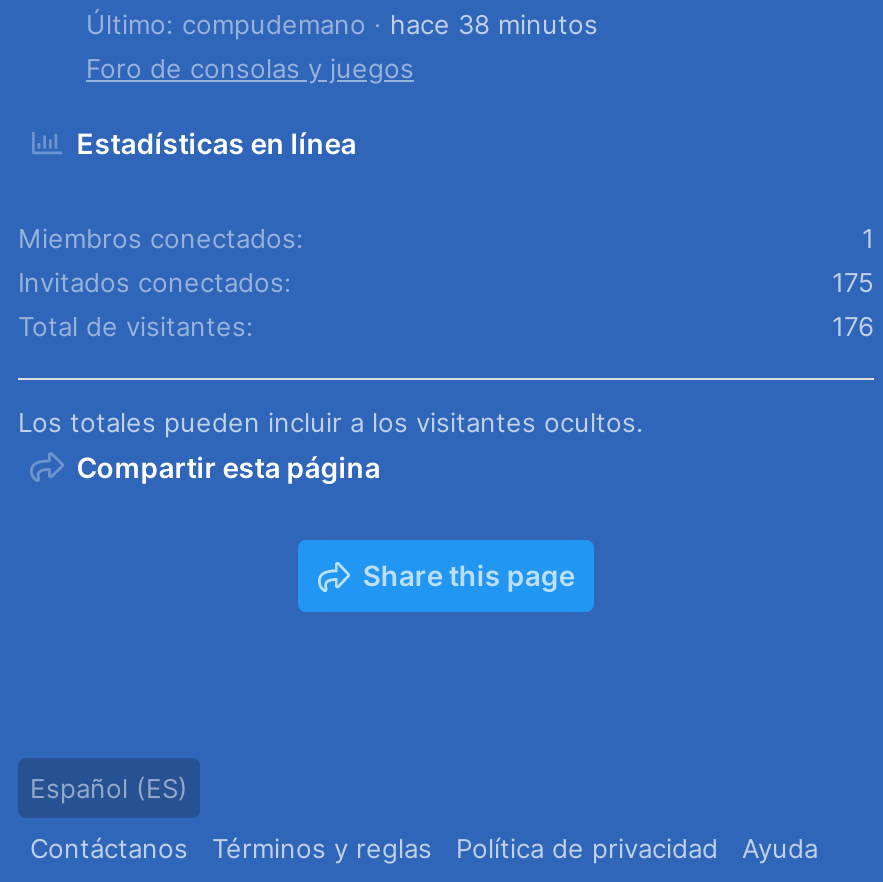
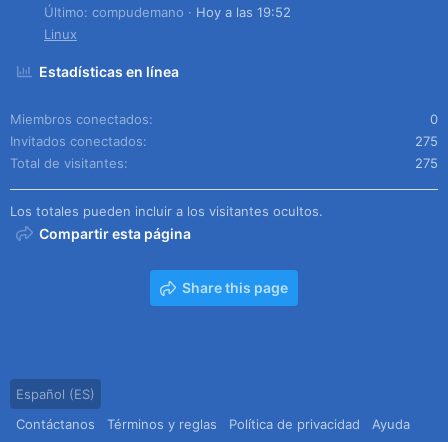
[86,9,598,85] hace 38 minutos | Foro de consolas y juegos -> [44,4,291,42] Hoy a las 19:52 | Linux
[862,223,874,255] 1 -> [430,111,438,127] 0
[832,267,874,299] 175 -> [415,133,438,149] 275
[832,311,874,343] 176 -> [415,155,438,171] 275

